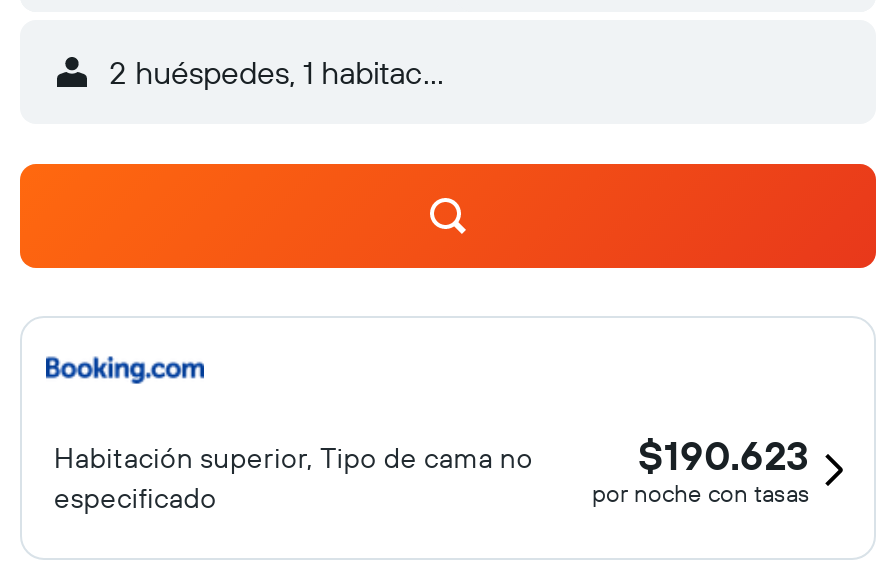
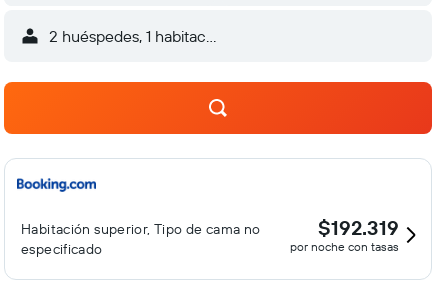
[638,430,810,480] $190.623 -> [318,215,399,240] $192.319

